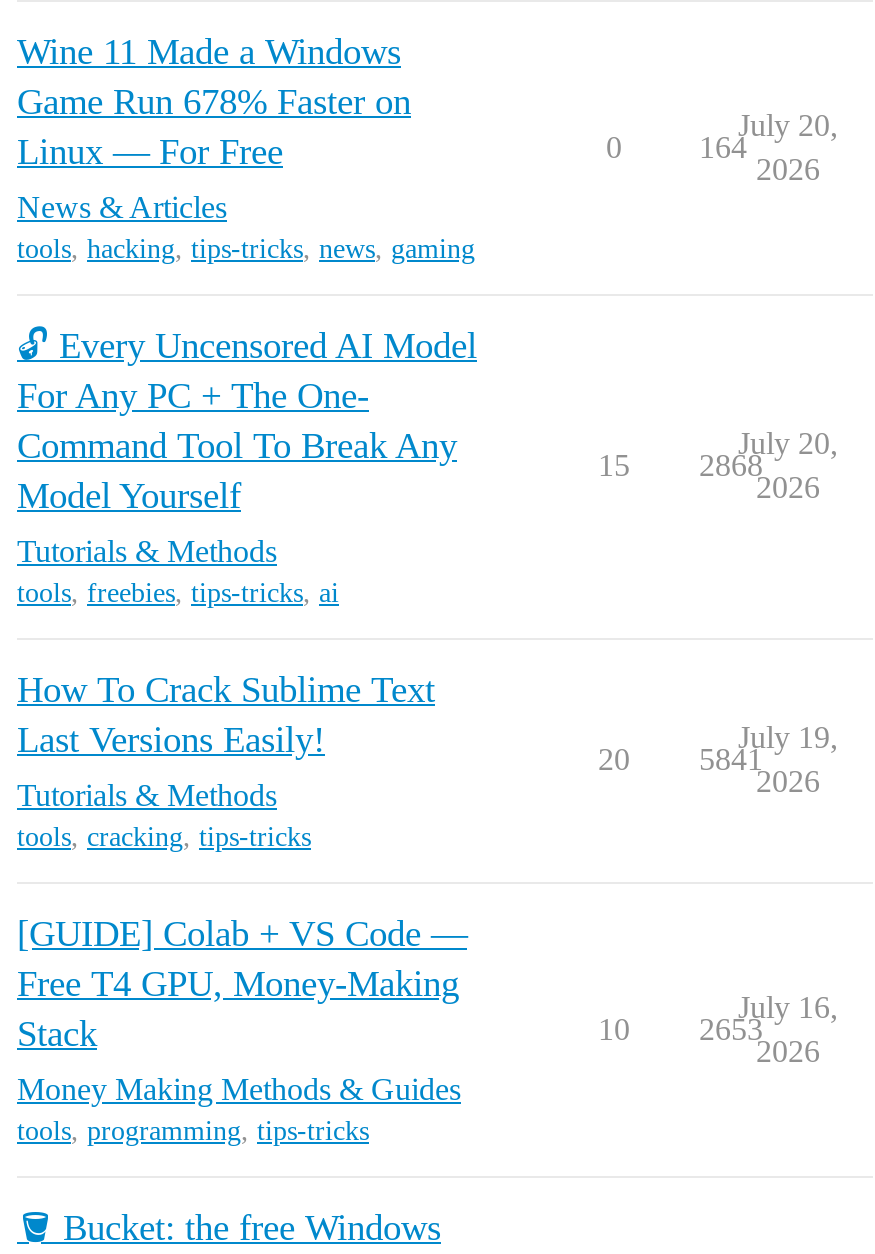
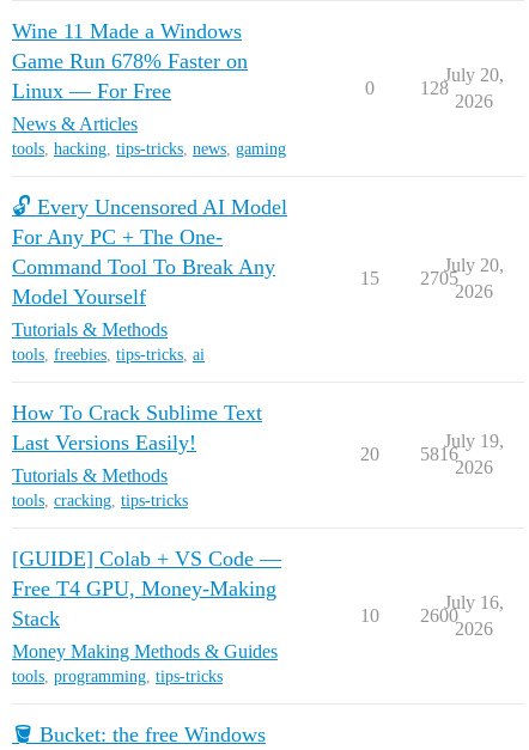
[699,130,747,164] 164 -> [420,78,449,98] 128
[699,448,763,482] 2868 -> [420,268,458,288] 2705
[699,742,763,776] 5841 -> [420,444,458,464] 5816
[699,1012,763,1046] 2653 -> [420,605,458,626] 2600

